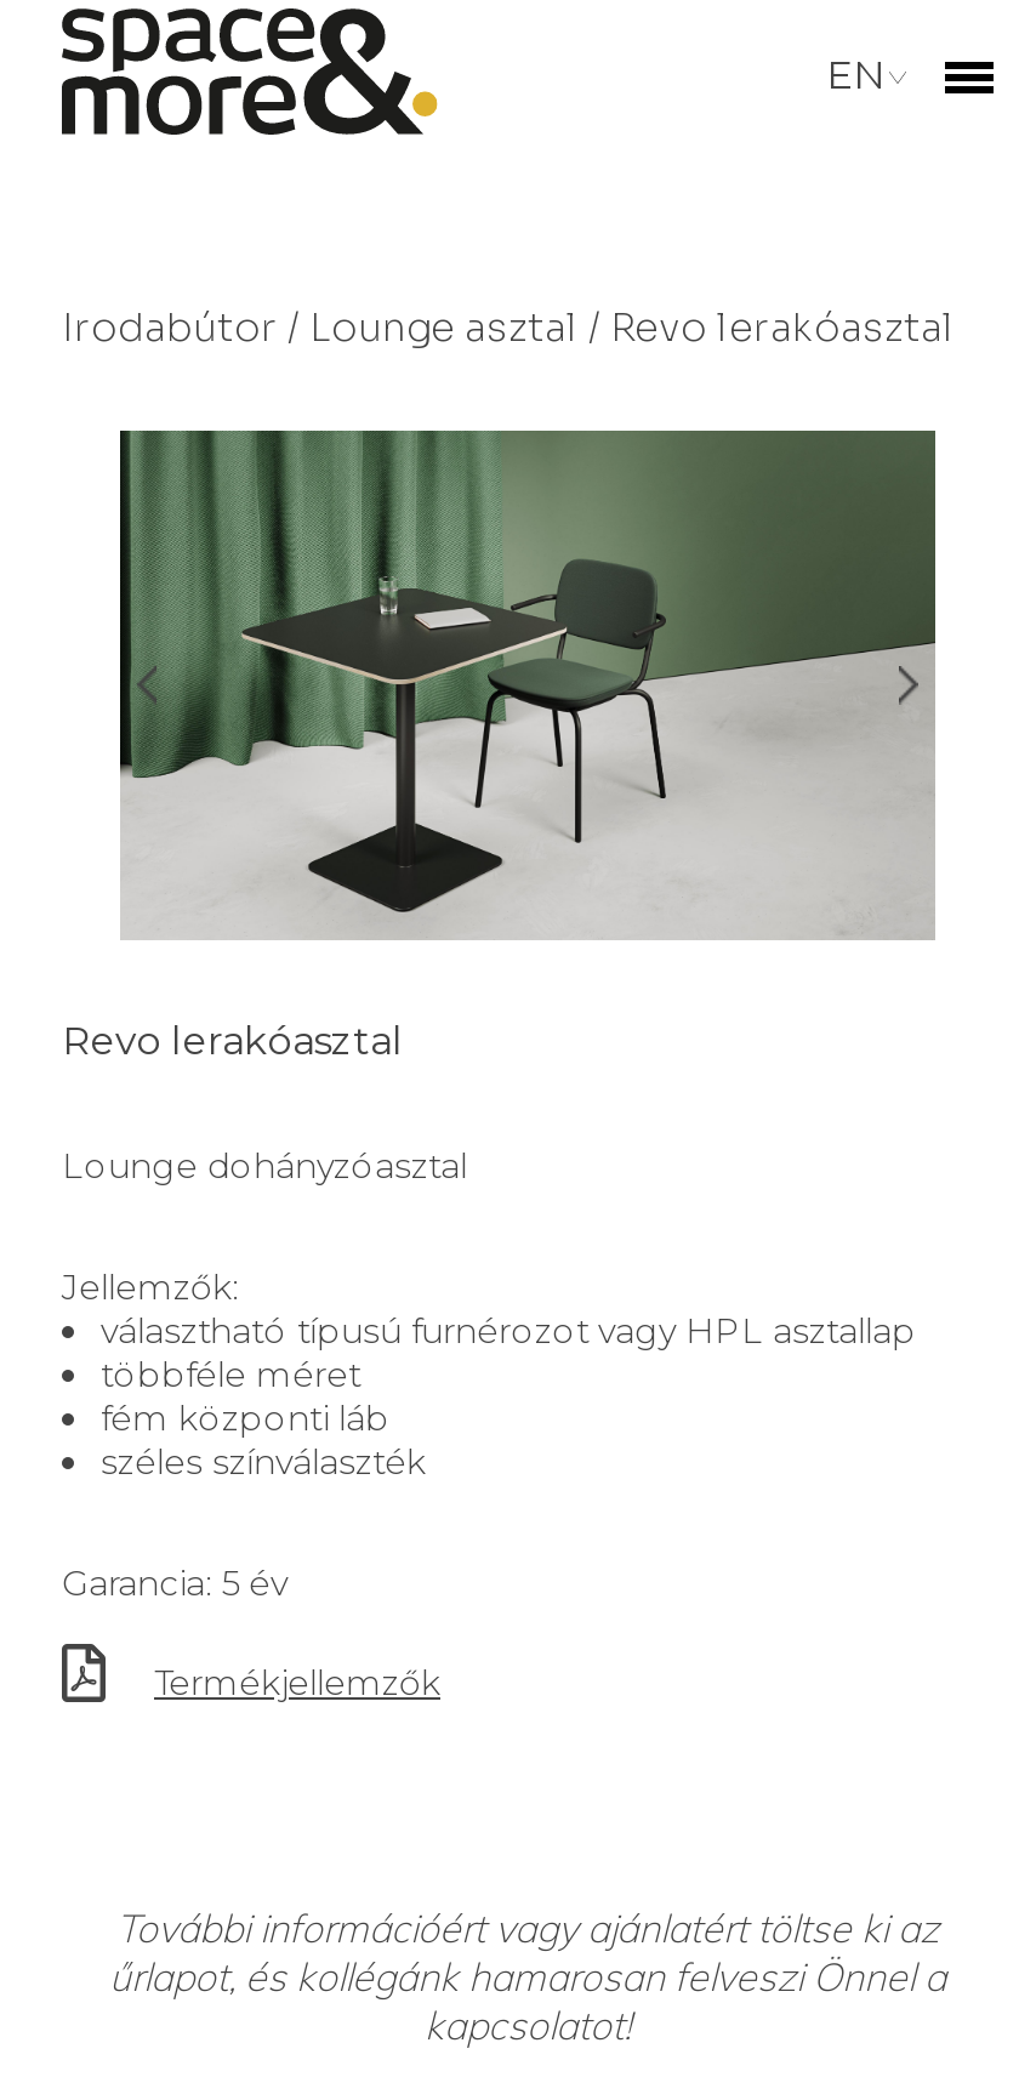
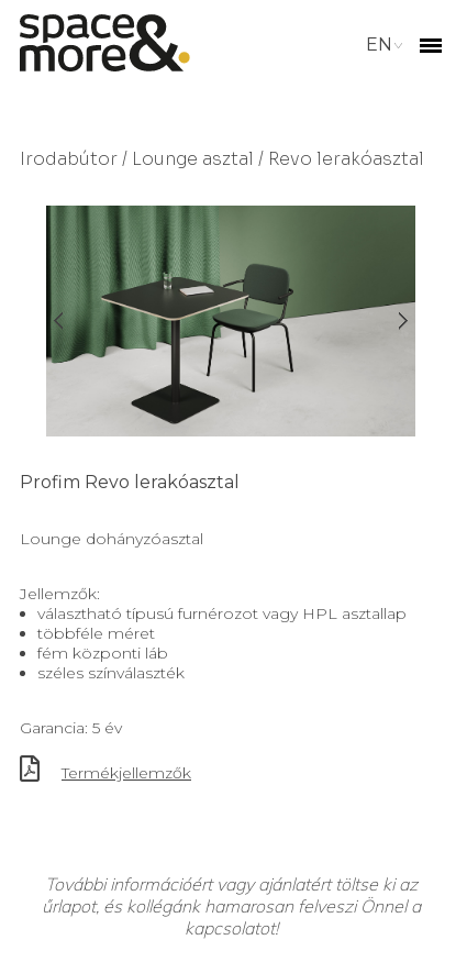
[62,1018,404,1064] Revo lerakóasztal -> [20,472,240,493] Profim Revo lerakóasztal

